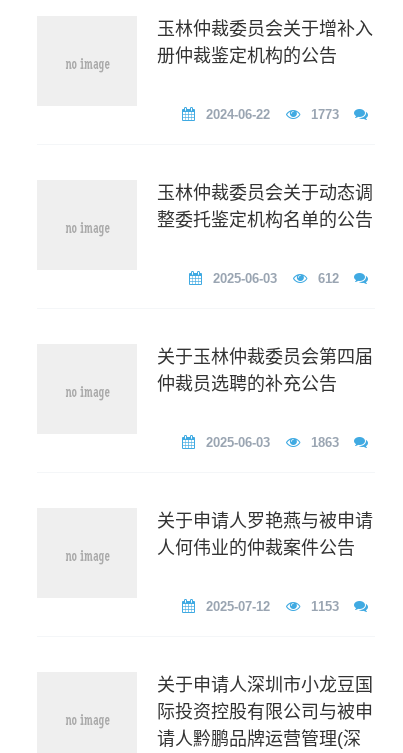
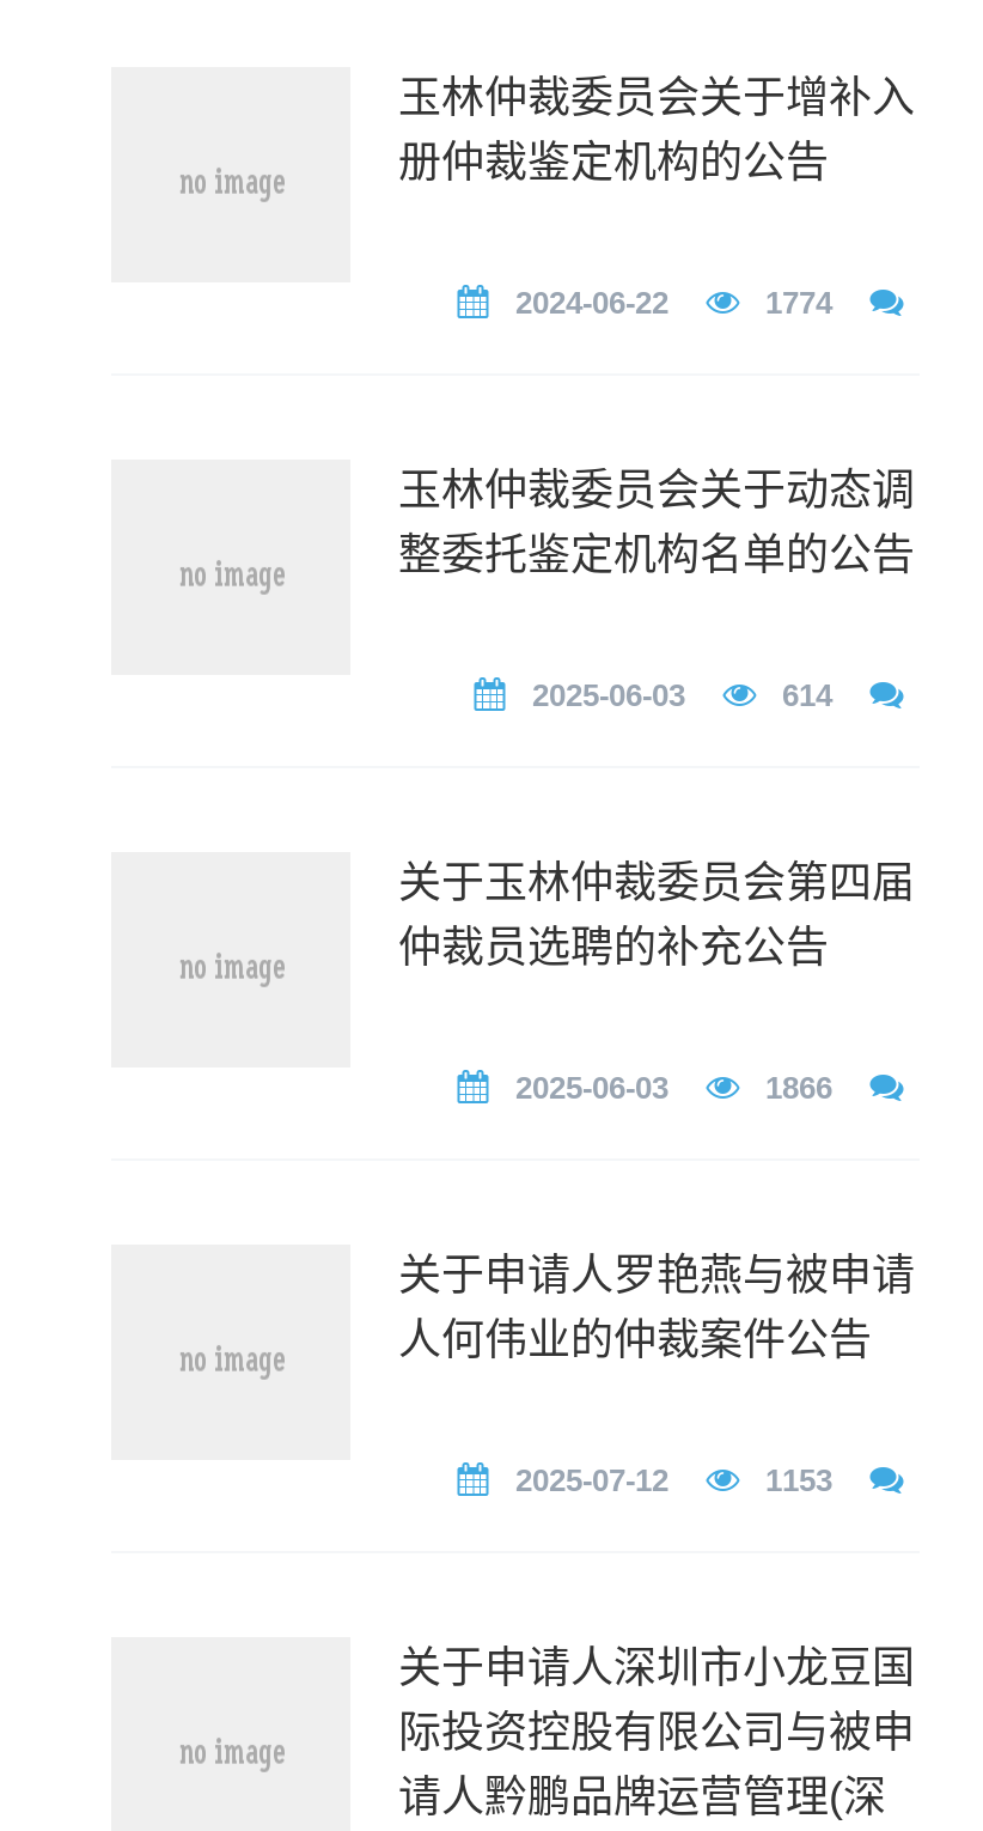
[310,107,338,122] 1773 -> [765,285,832,321] 1774
[317,271,338,286] 612 -> [782,677,832,713] 614
[310,435,338,450] 1863 -> [765,1070,832,1106] 1866

